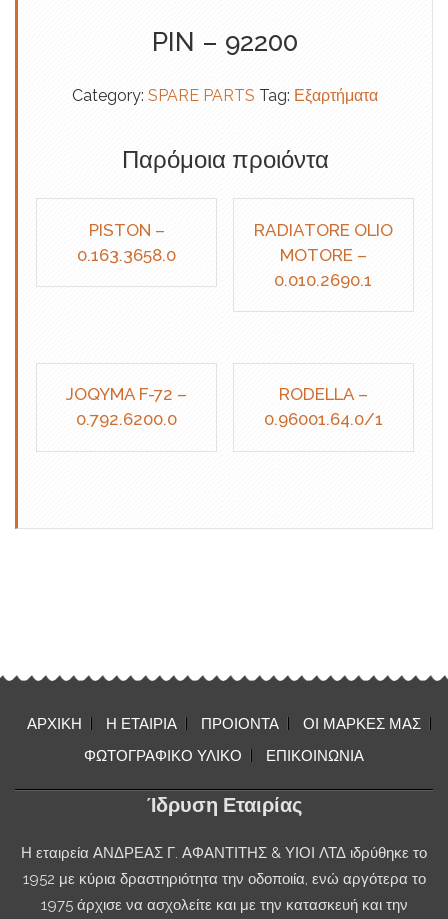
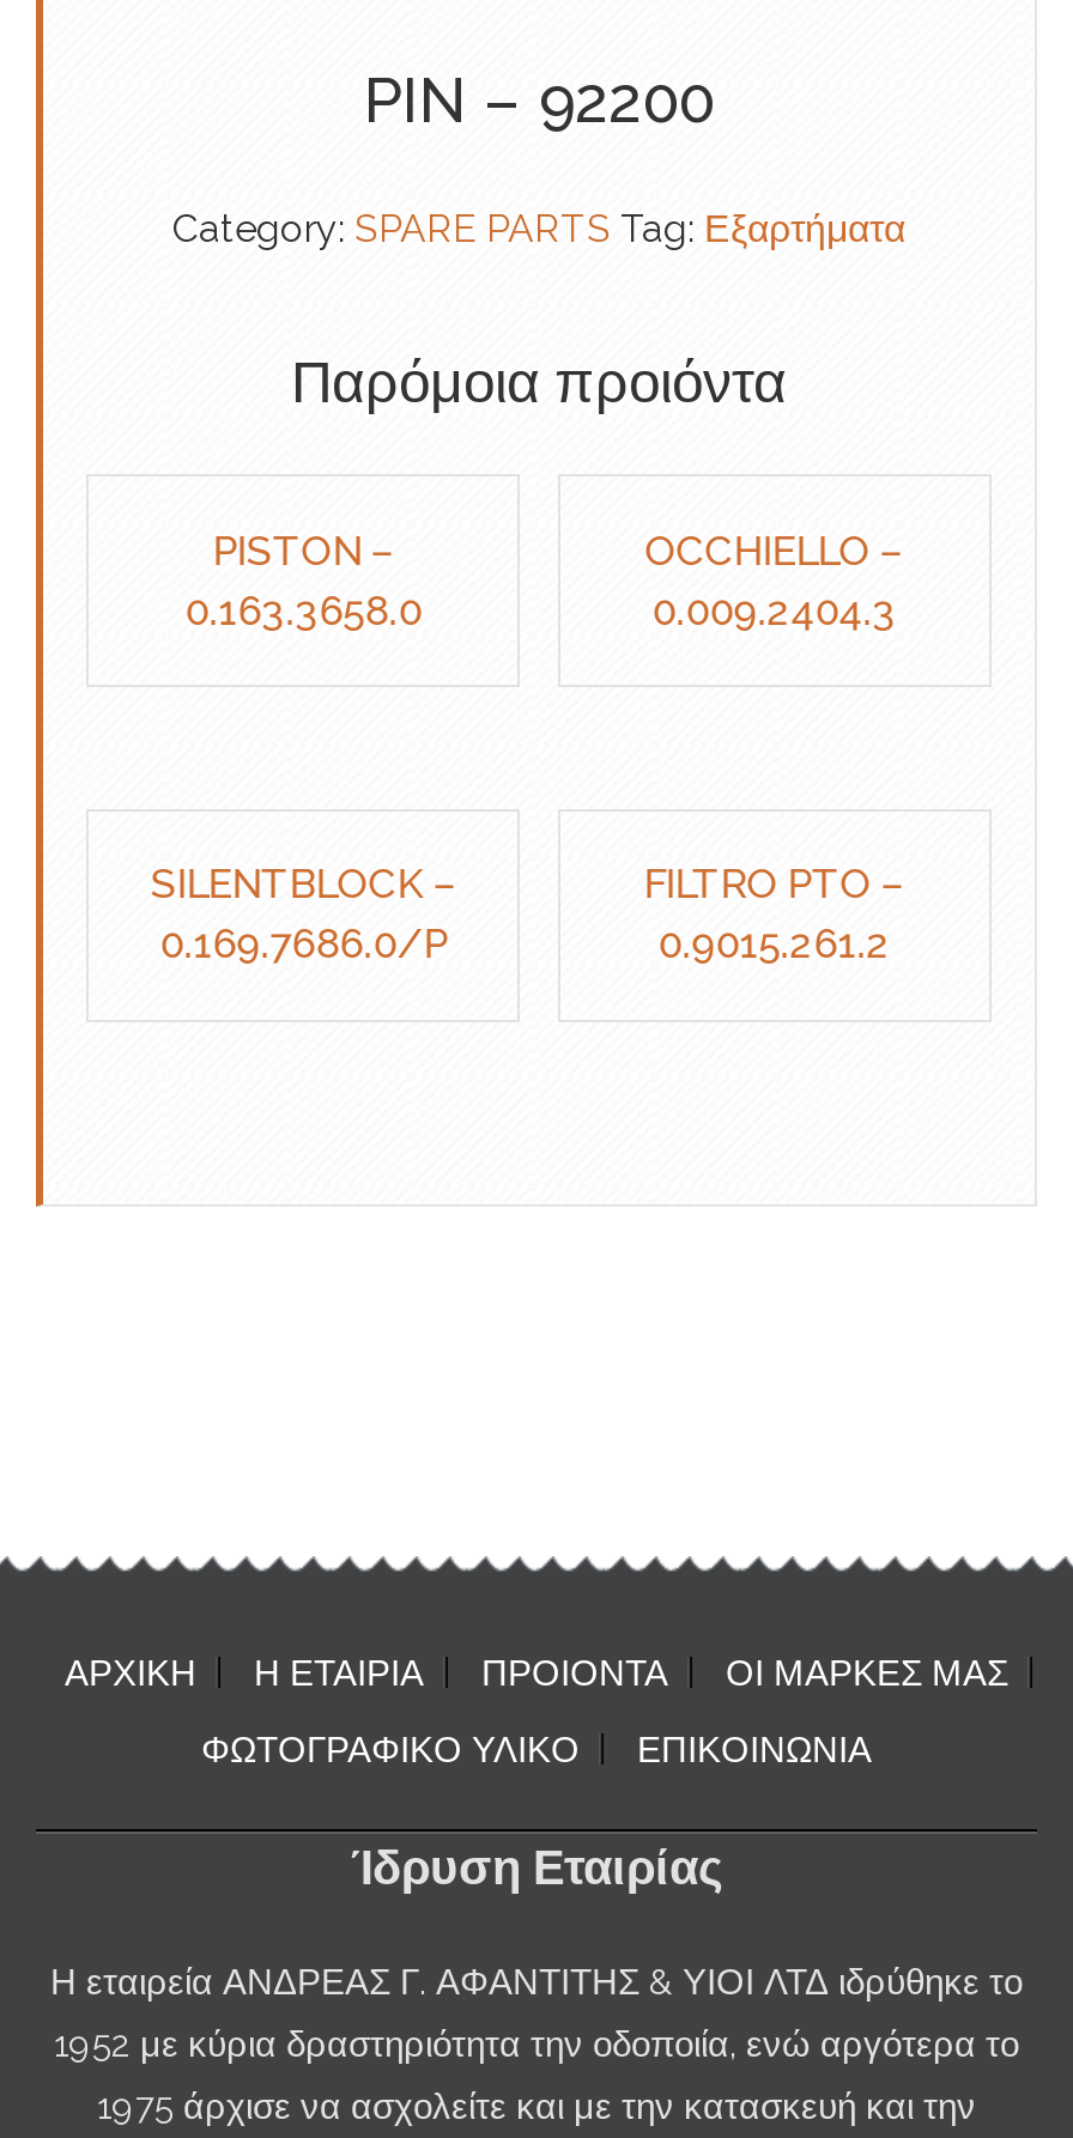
[254,219,393,289] RADIATORE OLIO | MOTORE – | 0.010.2690.1 -> [645,526,904,633] OCCHIELLO – | 0.009.2404.3
[66,384,187,429] JOQYMA F-72 – | 0.792.6200.0 -> [150,860,457,968] SILENTBLOCK – | 0.169.7686.0/P
[264,384,383,429] RODELLA – | 0.96001.64.0/1 -> [644,860,905,968] FILTRO PTO – | 0.9015.261.2

